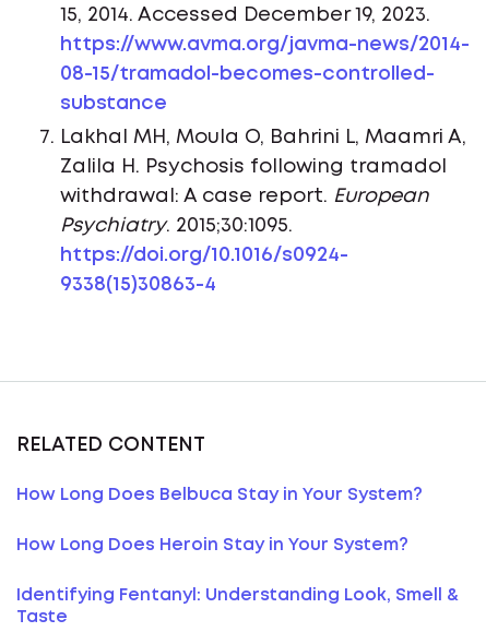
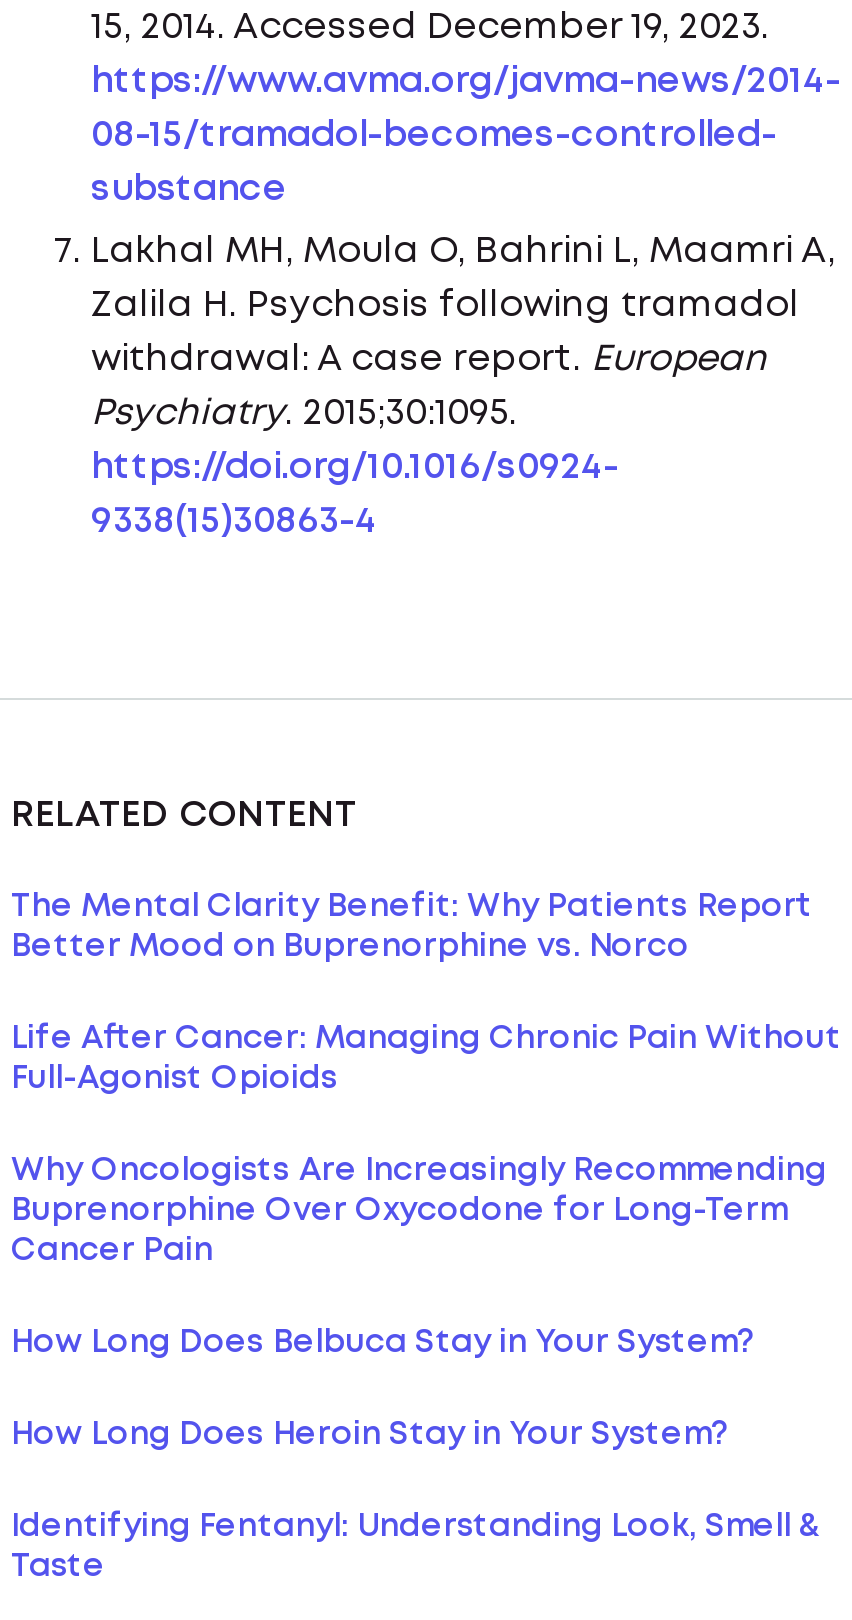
none -> [11,892,841,1266] The Mental Clarity Benefit: Why Patients Report | Better Mood on Buprenorphine vs. Norco | Life After Cancer: Managing Chronic Pain Without | Full-Agonist Opioids | Why Oncologists Are Increasingly Recommending | Buprenorphine Over Oxycodone for Long-Term | Cancer Pain

